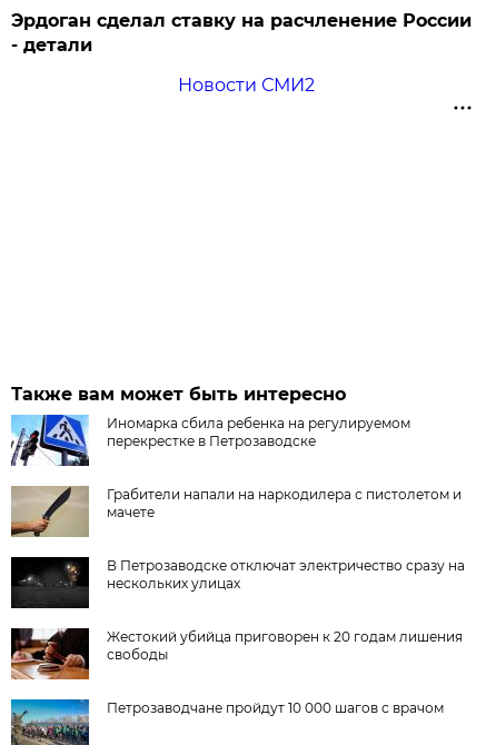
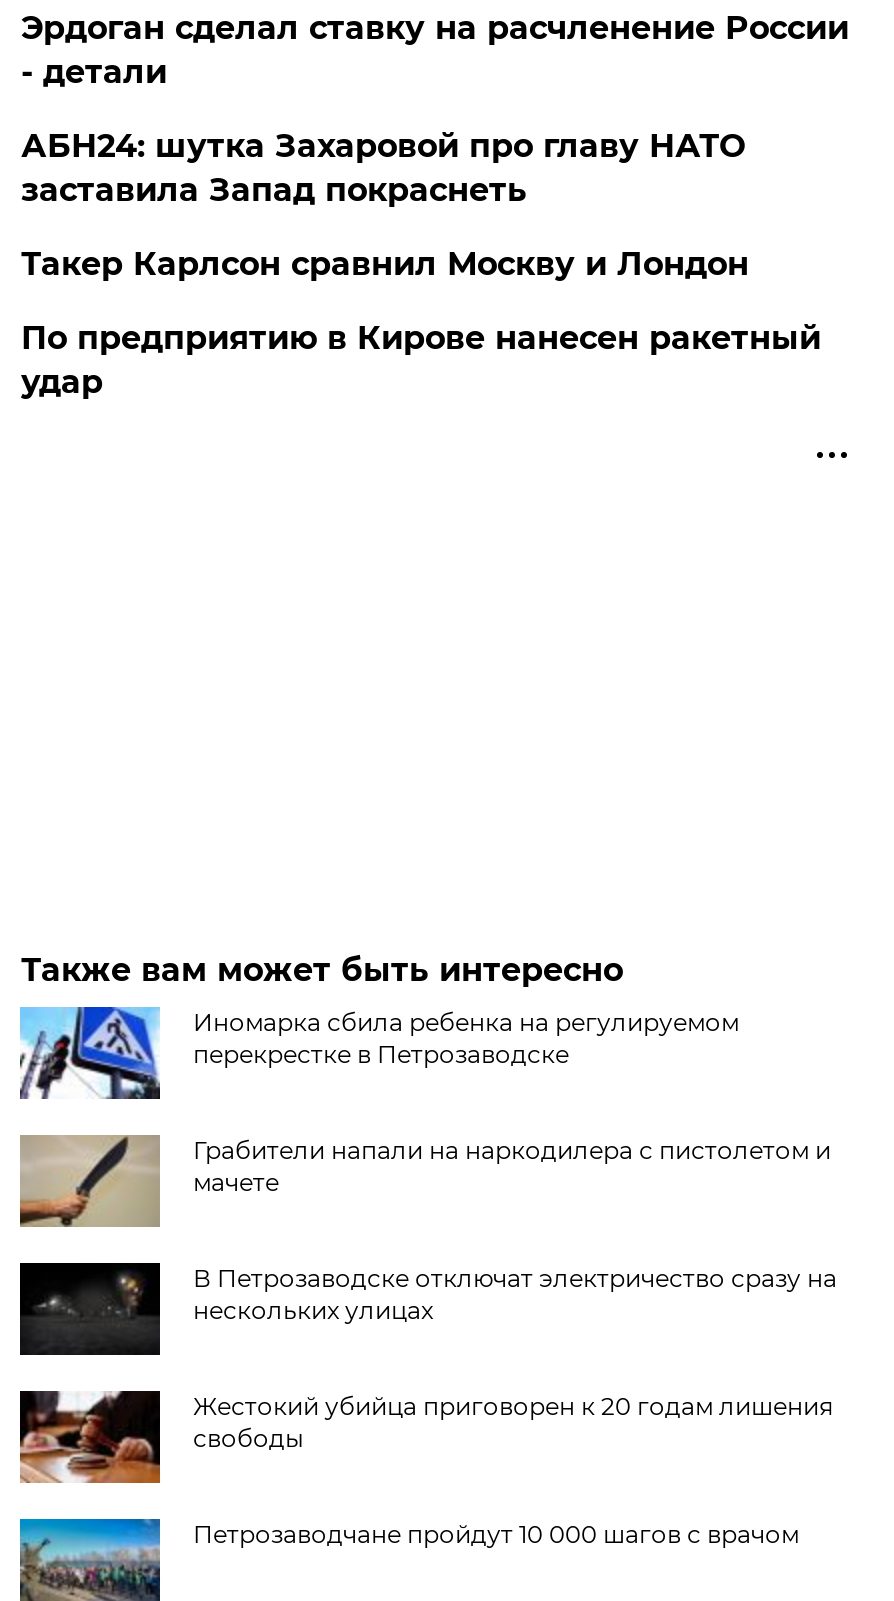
[178,75,314,96] Новости СМИ2 -> [21,127,821,401] АБН24: шутка Захаровой про главу НАТО | заставила Запад покраснеть | Такер Карлсон сравнил Москву и Лондон | По предприятию в Кирове нанесен ракетный | удар

